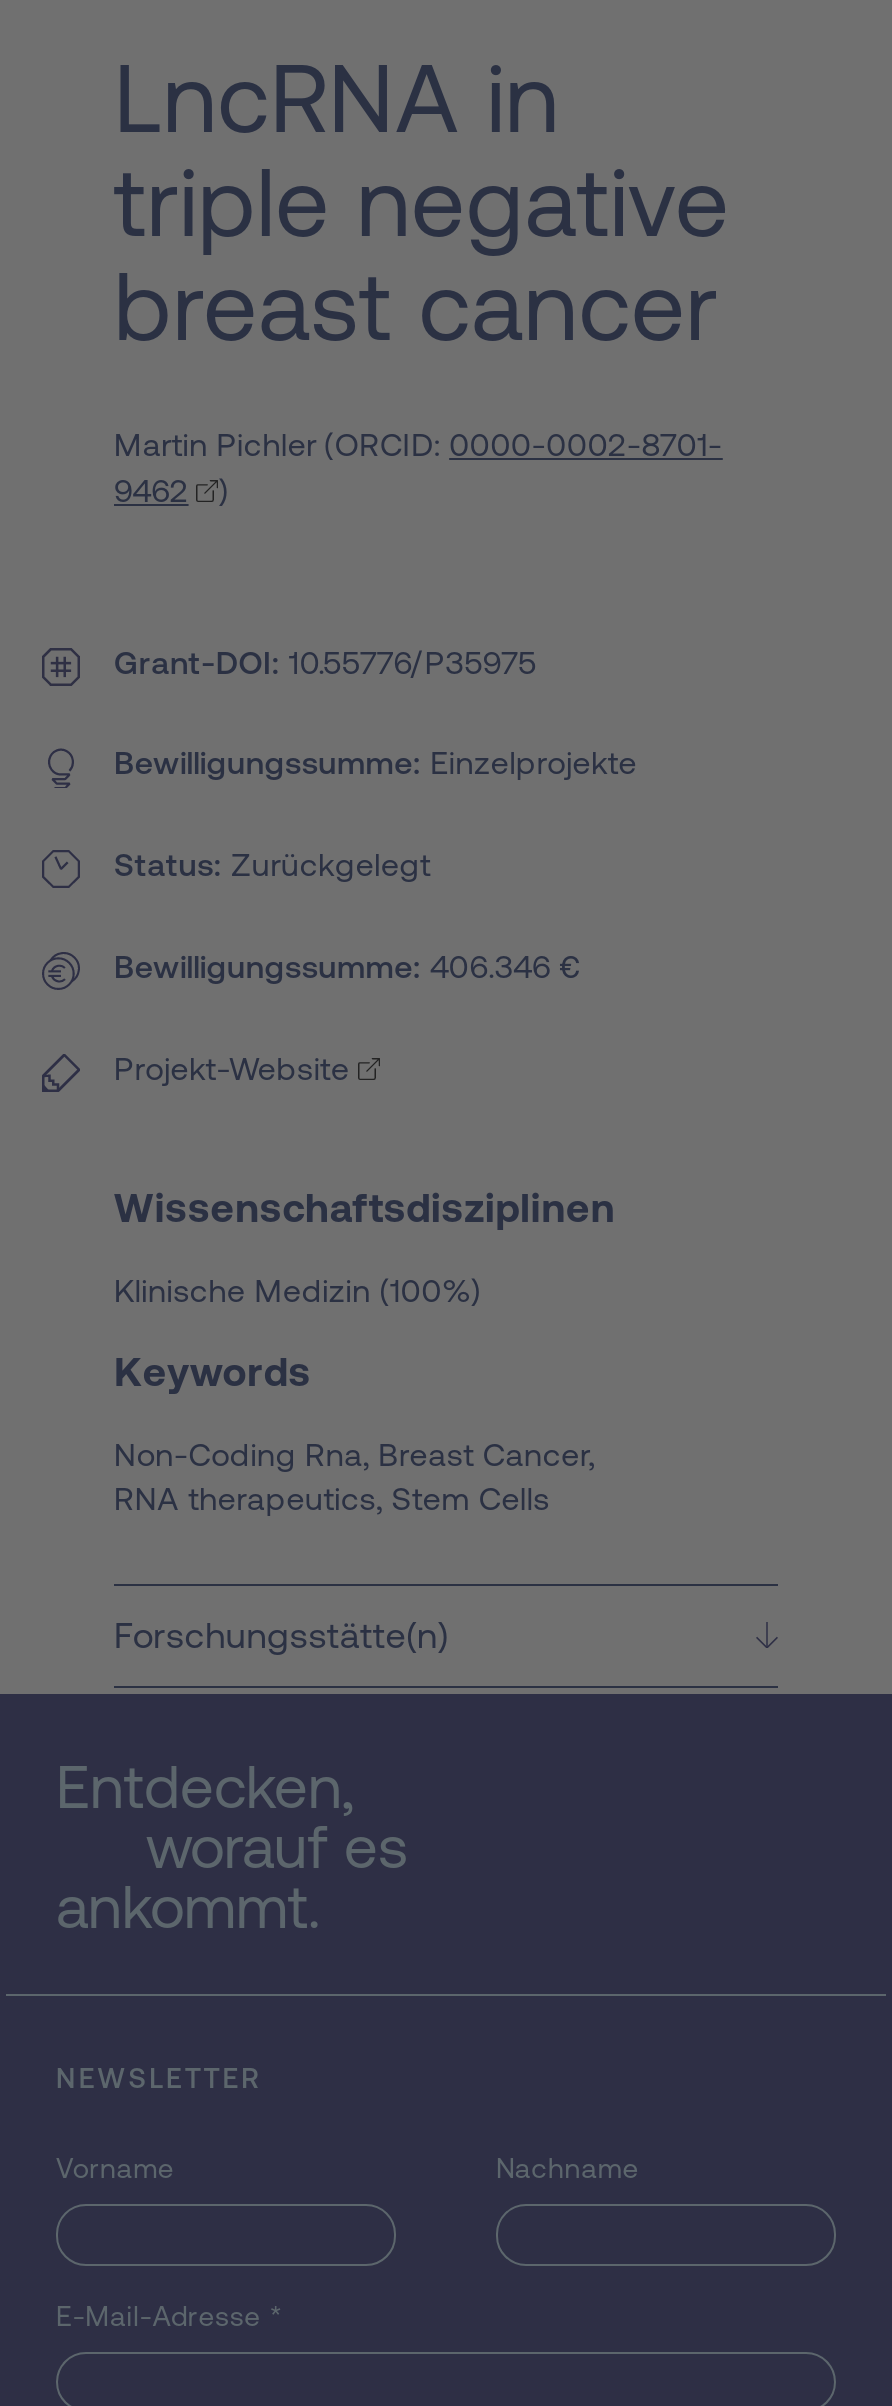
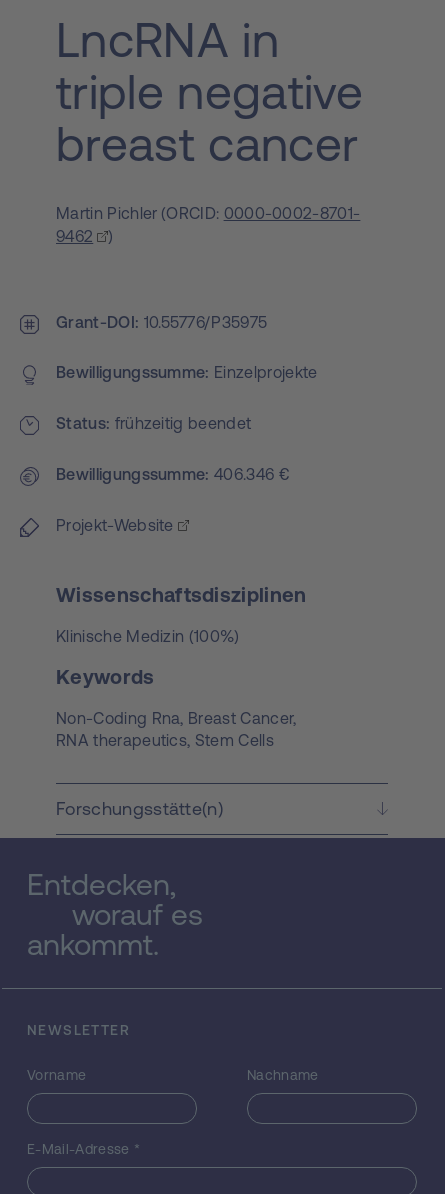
[114,846,431,882] Status Zurückgelegt -> [56,414,251,432] Status frühzeitig beendet

